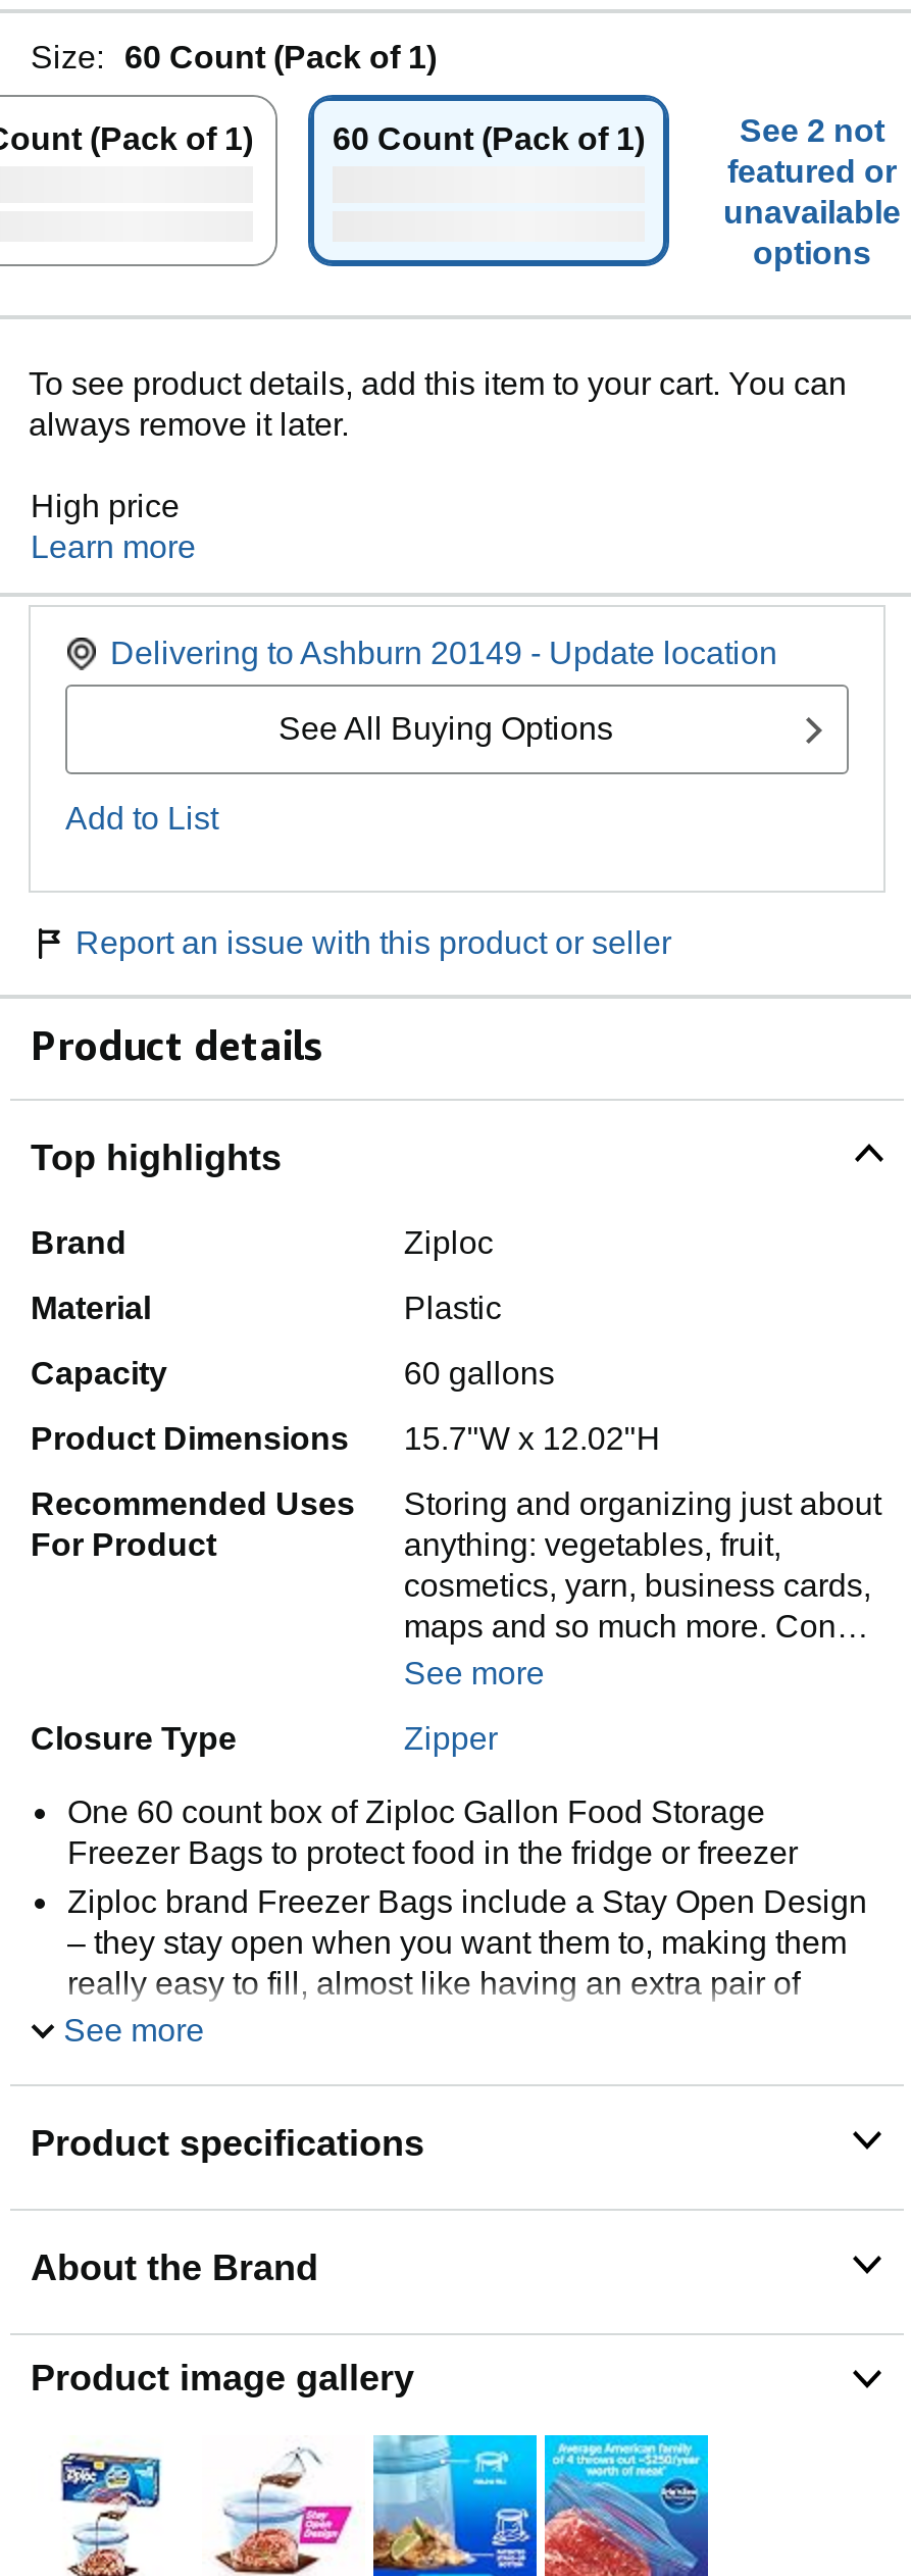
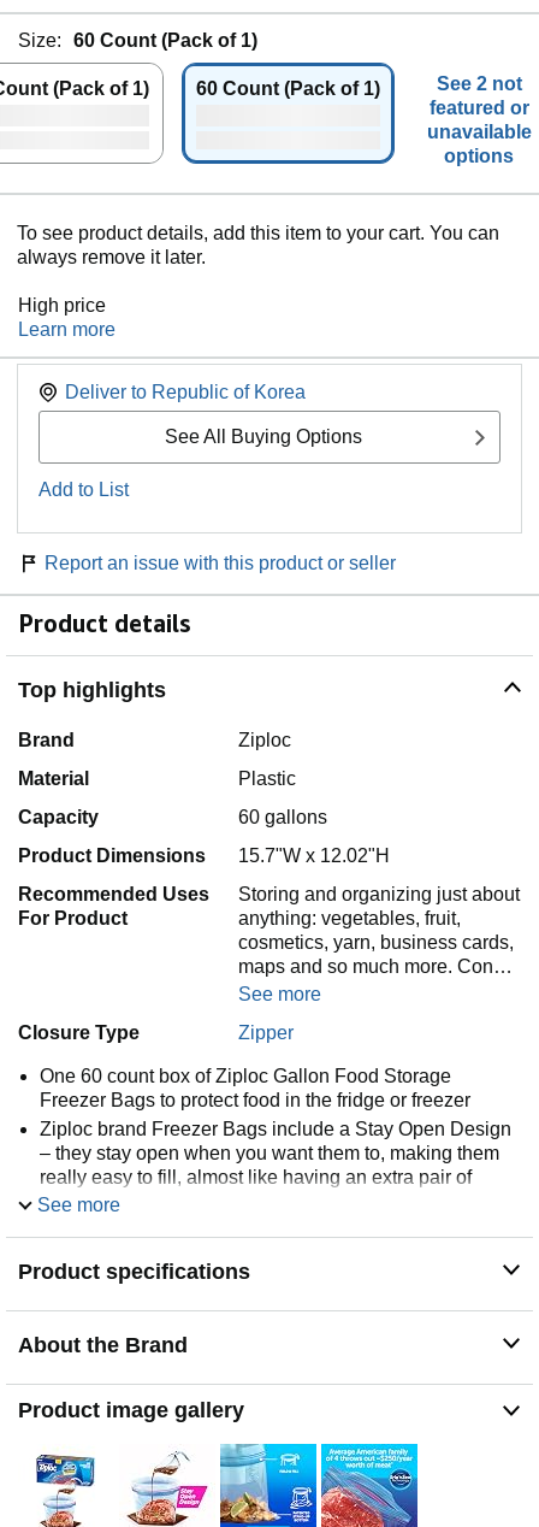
[110,636,777,671] Delivering to Ashburn 20149 - Update location -> [65,382,306,402] Deliver to Republic of Korea

